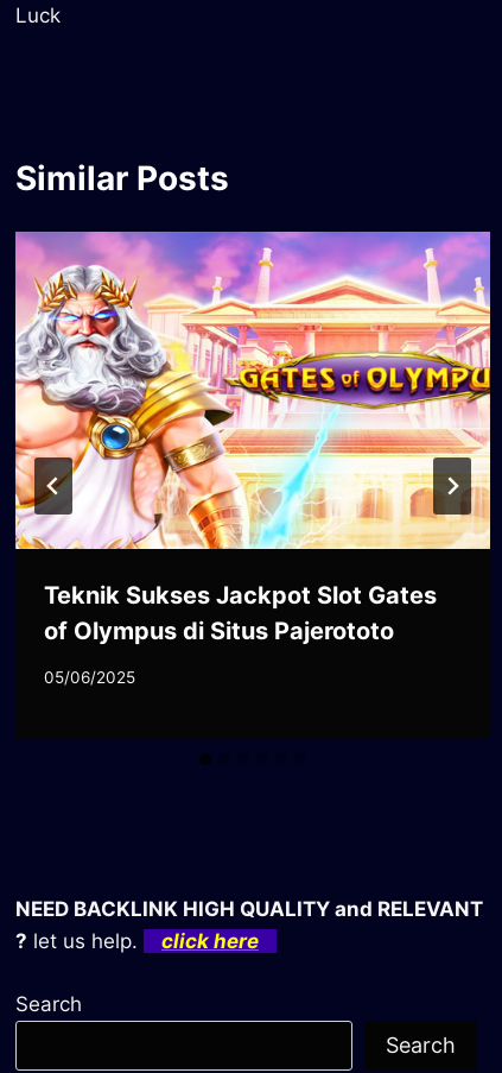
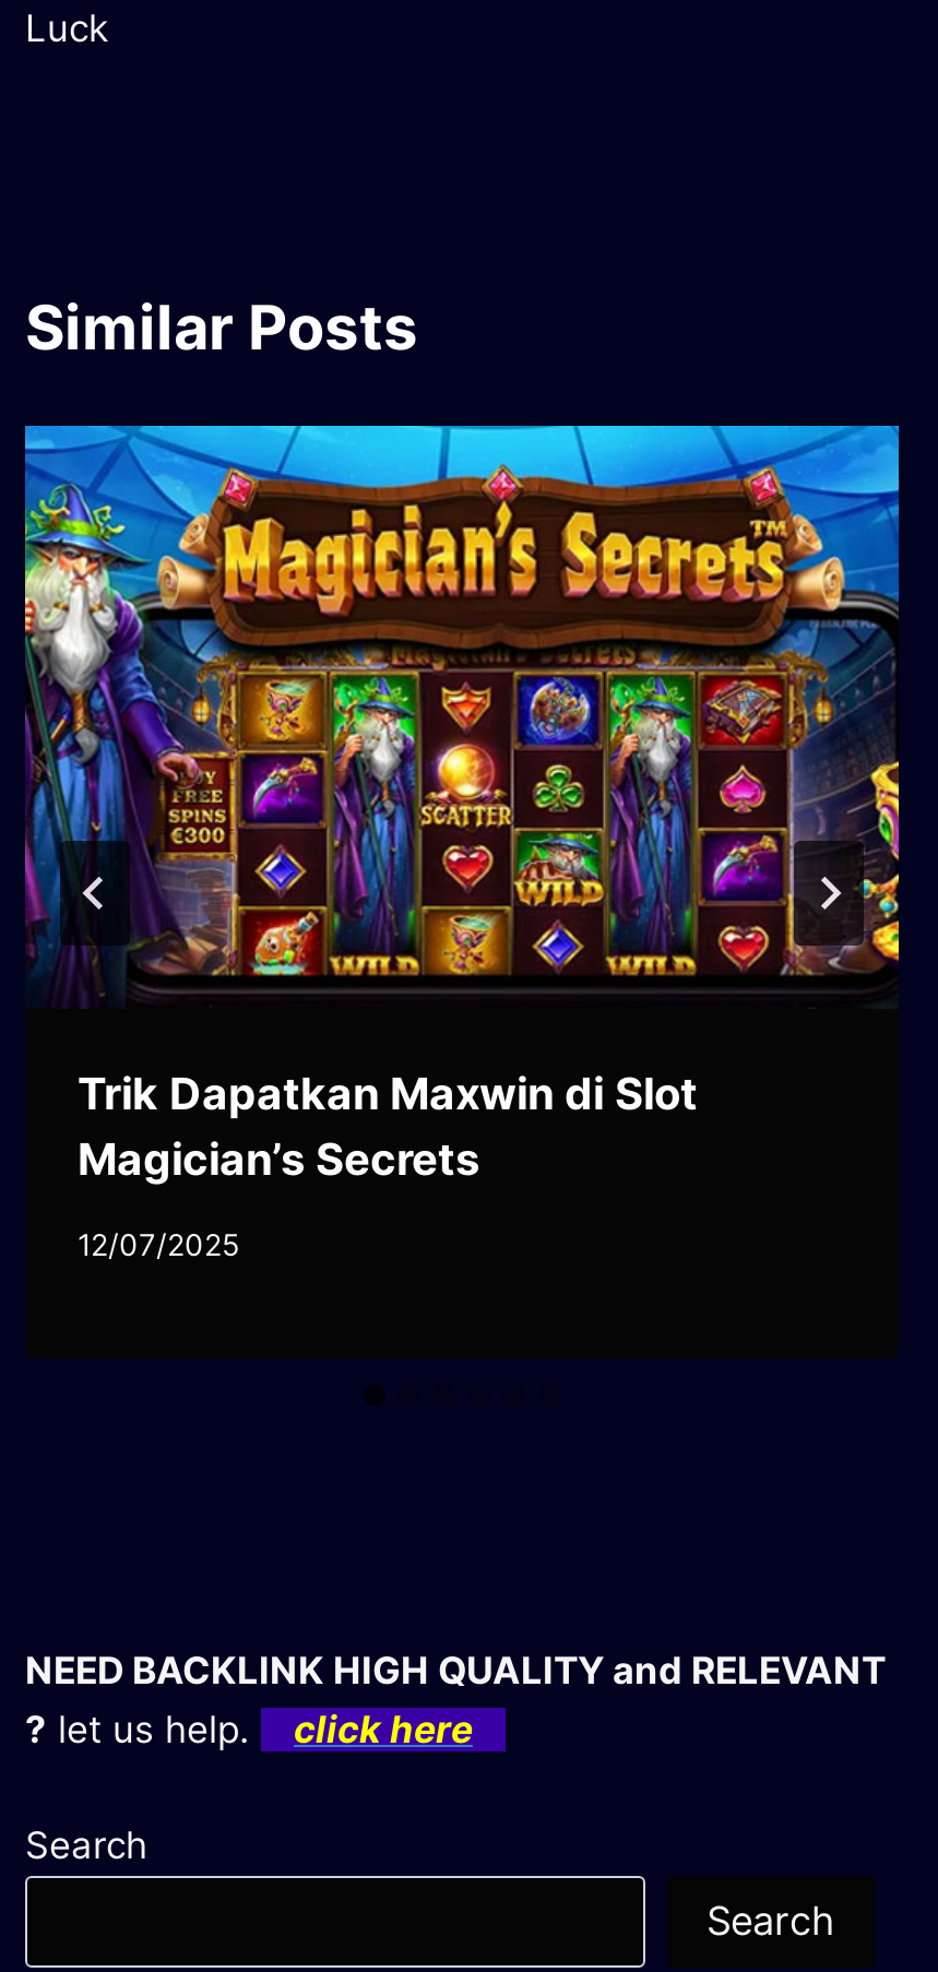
[14,231,491,645] [image] | Teknik Sukses Jackpot Slot Gates | of Olympus di Situs Pajerototo -> [23,424,901,1186] [image] | Trik Dapatkan Maxwin di Slot | Magician’s Secrets
[44,667,135,686] 05/06/2025 -> [78,1227,239,1262] 12/07/2025

